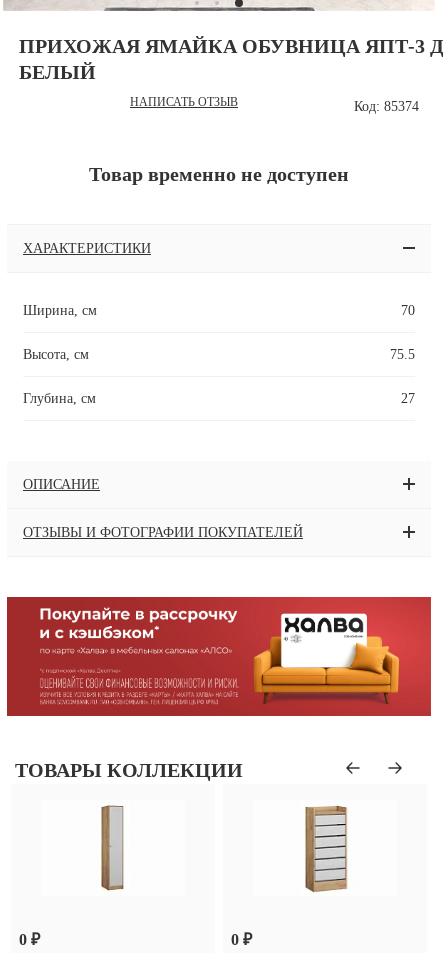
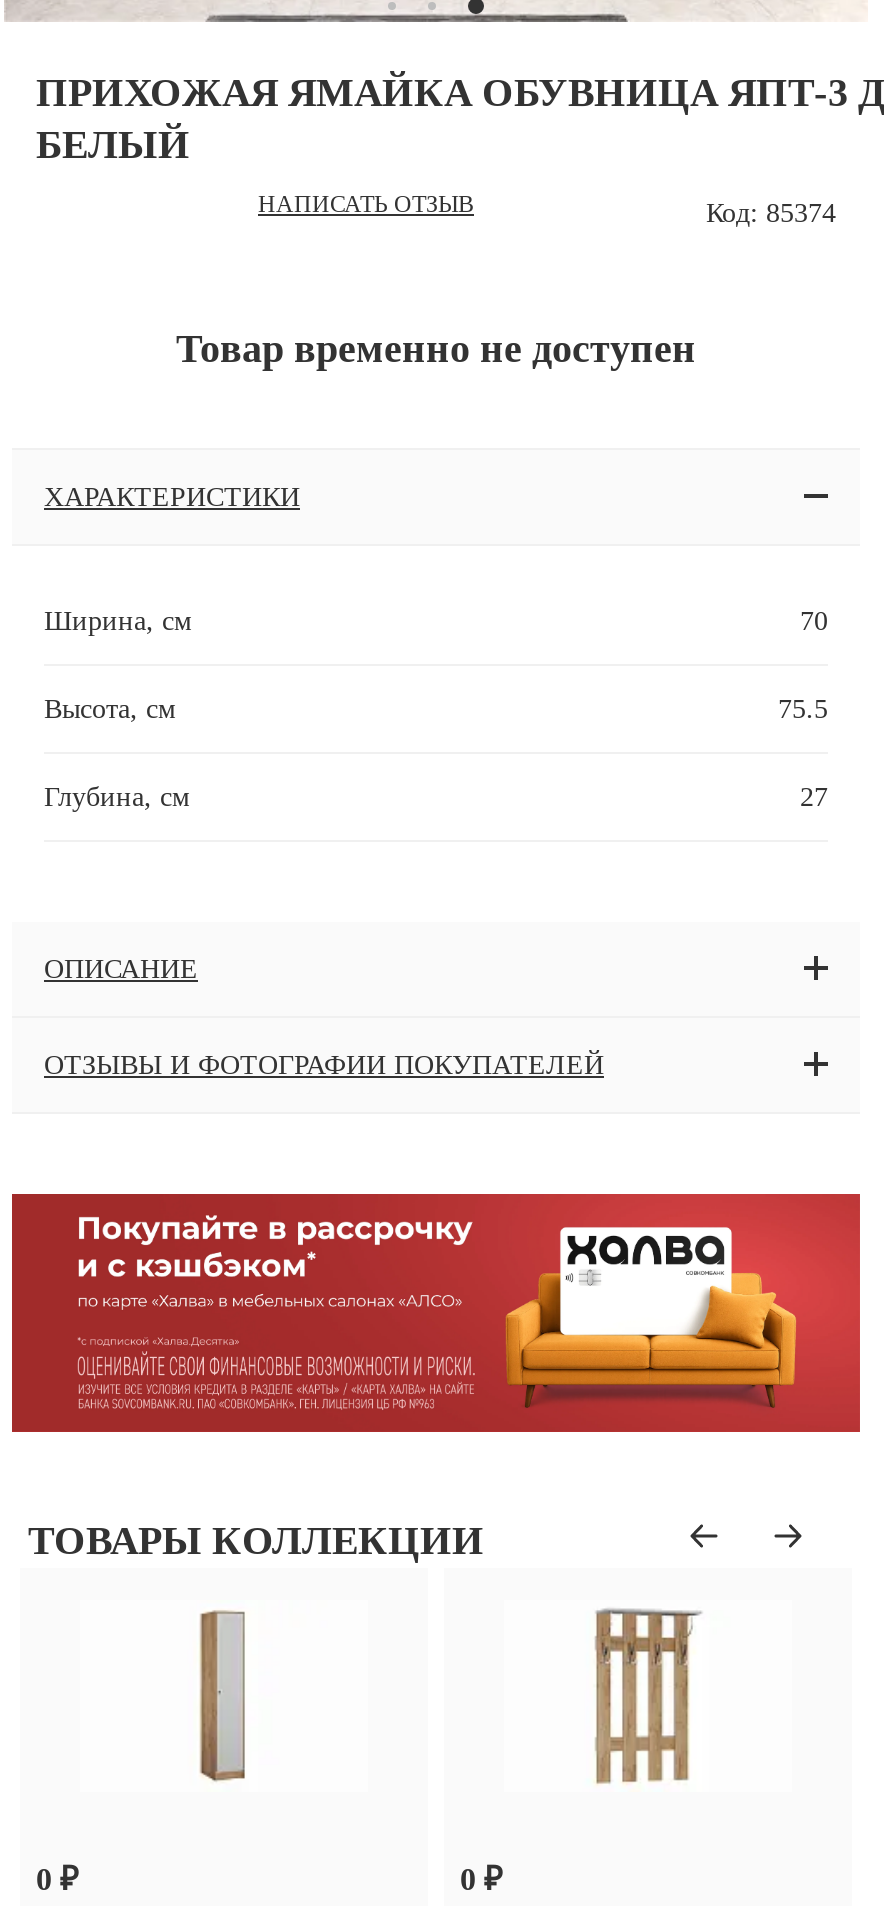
[299,805,350,892] [image] -> [594,1608,702,1786] [image]

